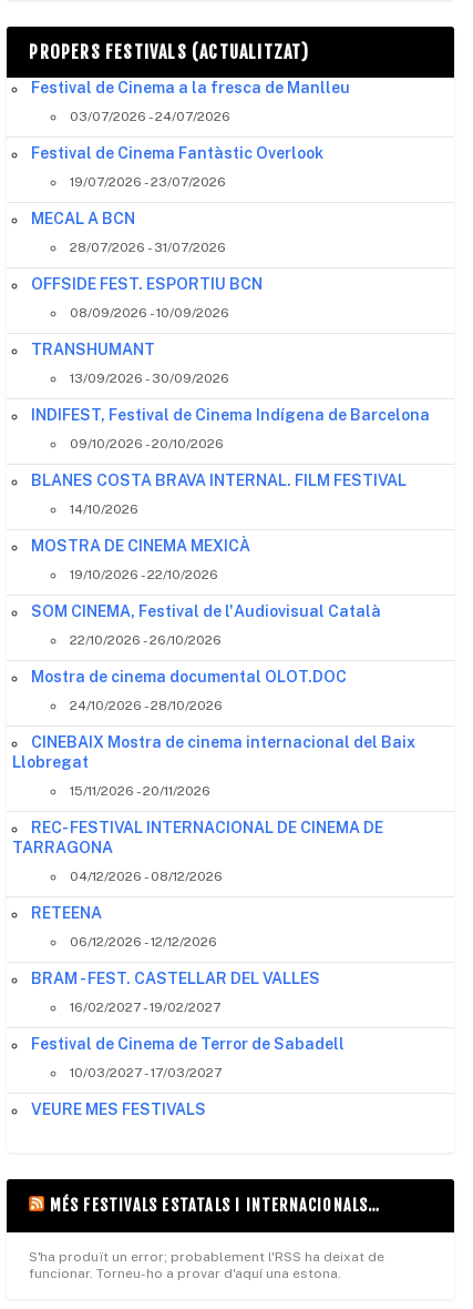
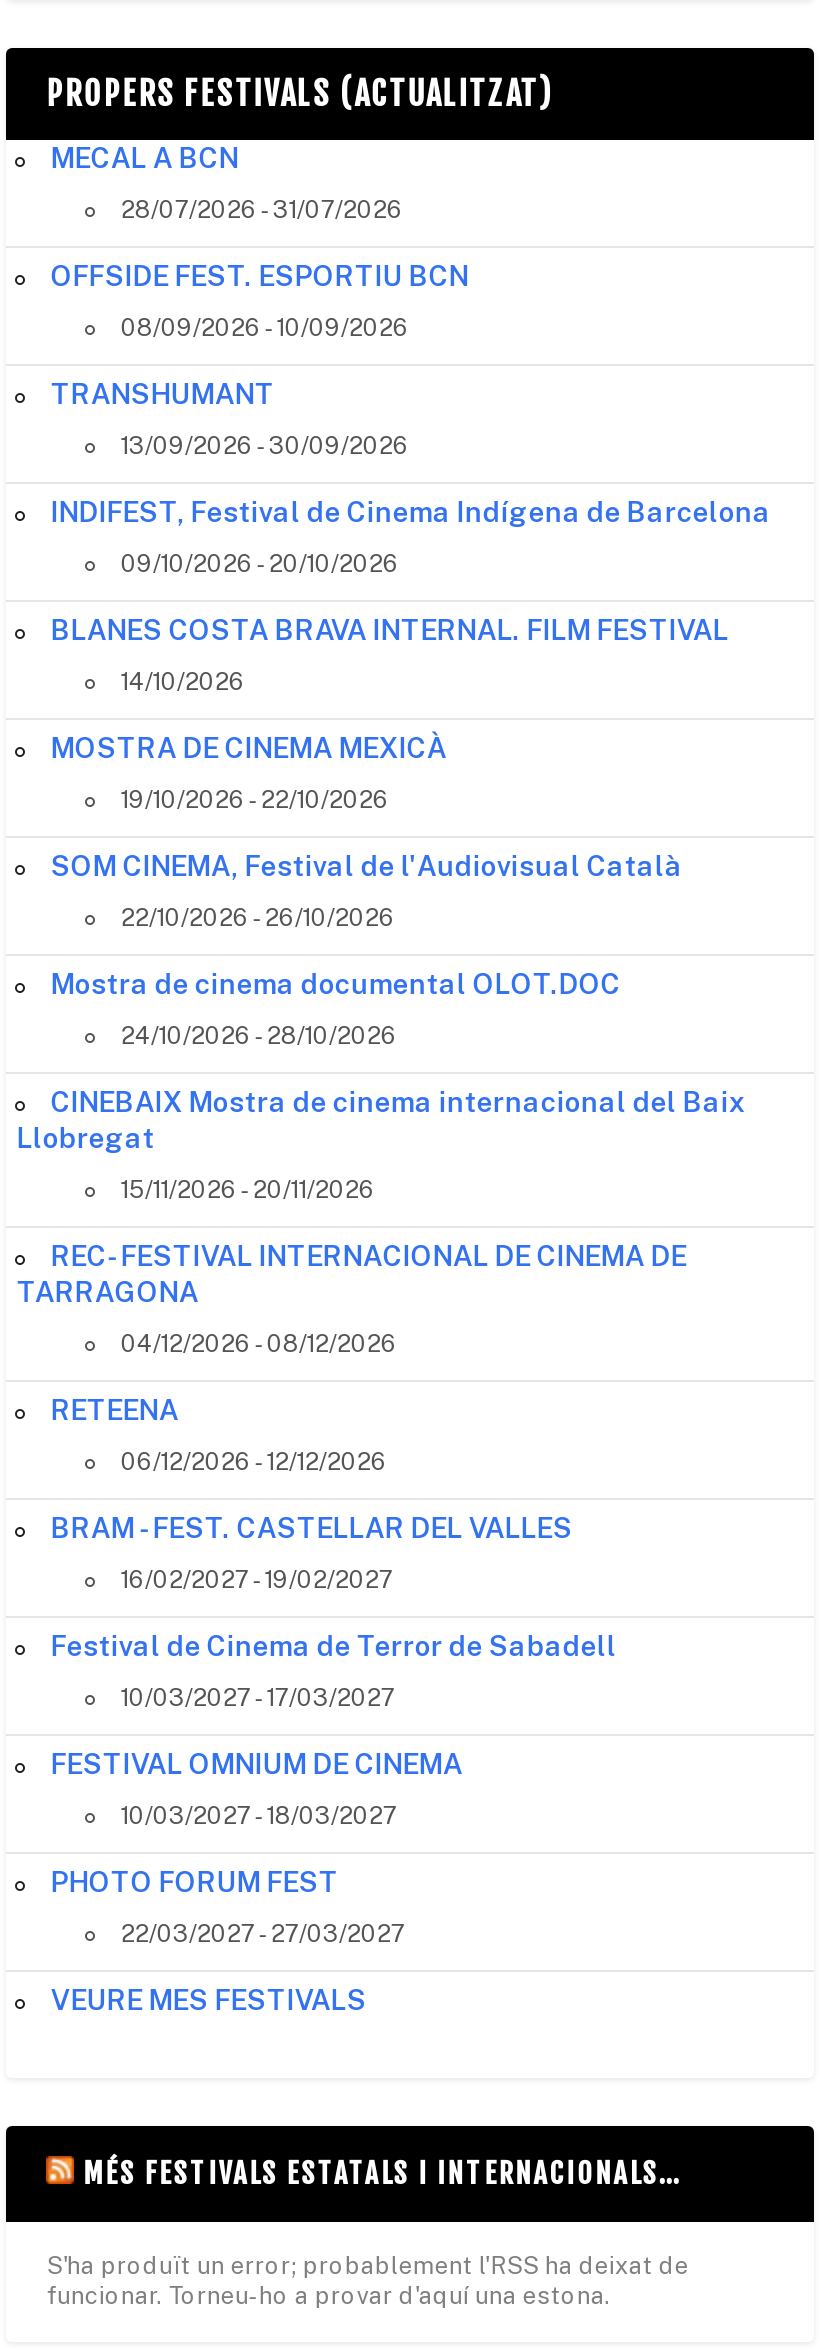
[31,79,350,190] Festival de Cinema a la fresca de Manlleu | 03/07/2026 - 24/07/2026 | Festival de Cinema Fantàstic Overlook | 19/07/2026 - 23/07/2026 -> none
moved [13,210,430,1081] -> [17,142,771,1712]: MECAL A BCN | 28/07/2026 - 31/07/2026 | OFFSIDE FEST. ESPORTIU BCN | ... | Festival de Cinema de Terror de Sabadell | 10/03/2027 - 17/03/2027
none -> [51,1748,463,1948] FESTIVAL OMNIUM DE CINEMA | 10/03/2027 - 18/03/2027 | PHOTO FORUM FEST | 22/03/2027 - 27/03/2027

